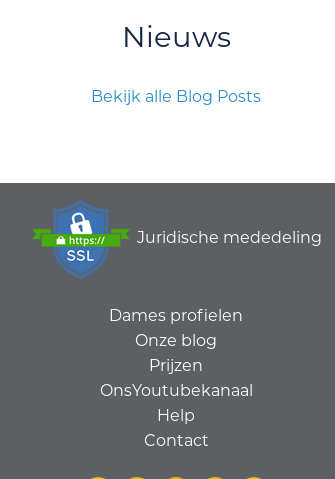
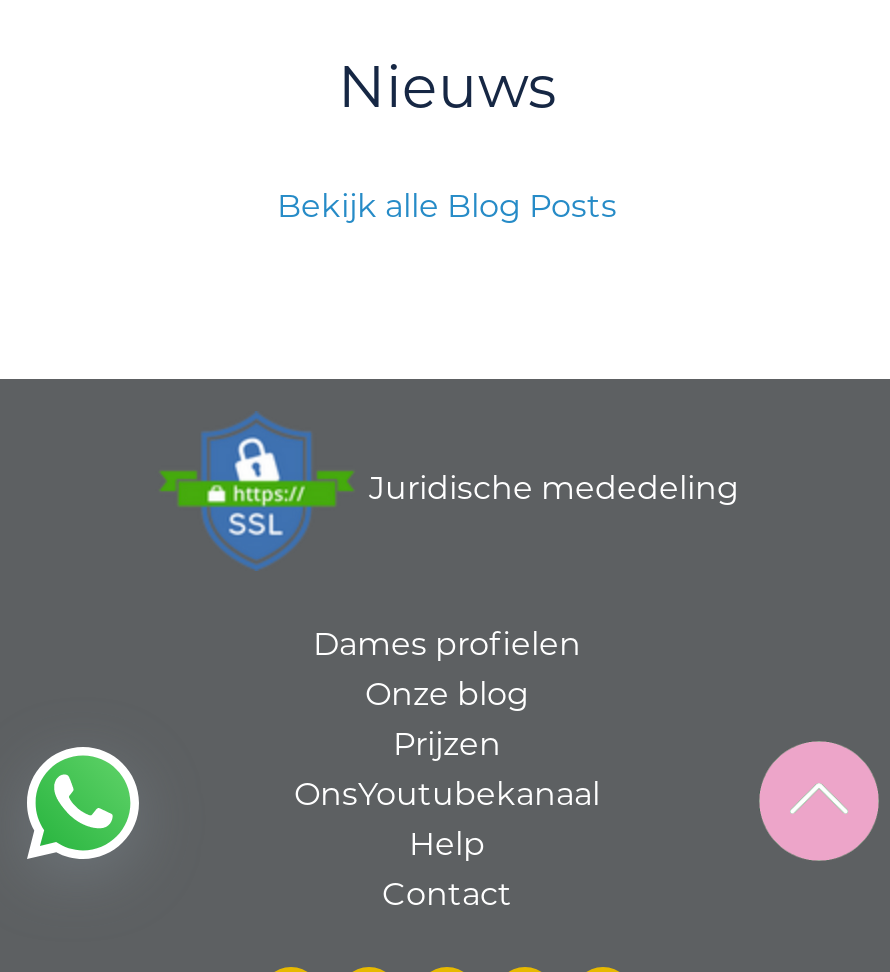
none -> [25,744,141,862] [image]
none -> [757,740,881,862] [image]

